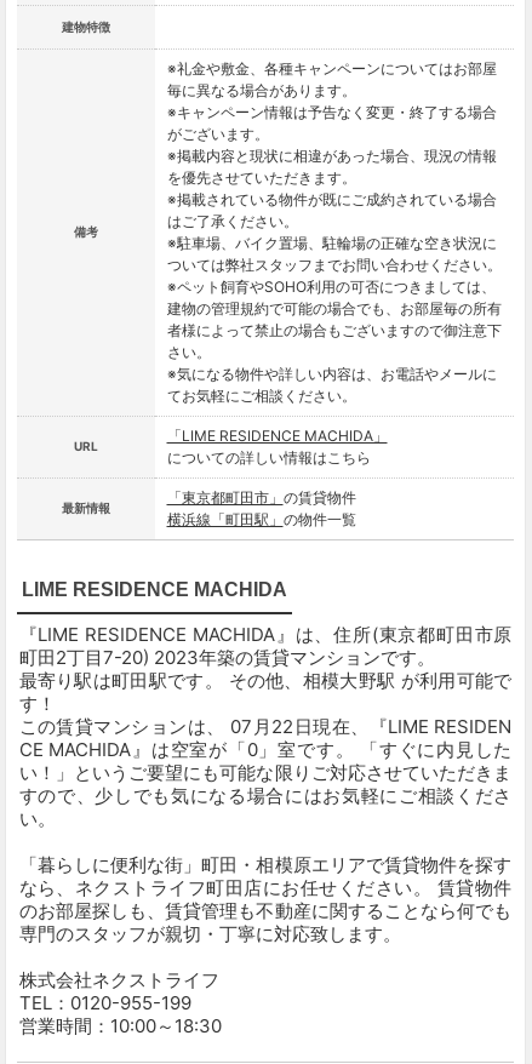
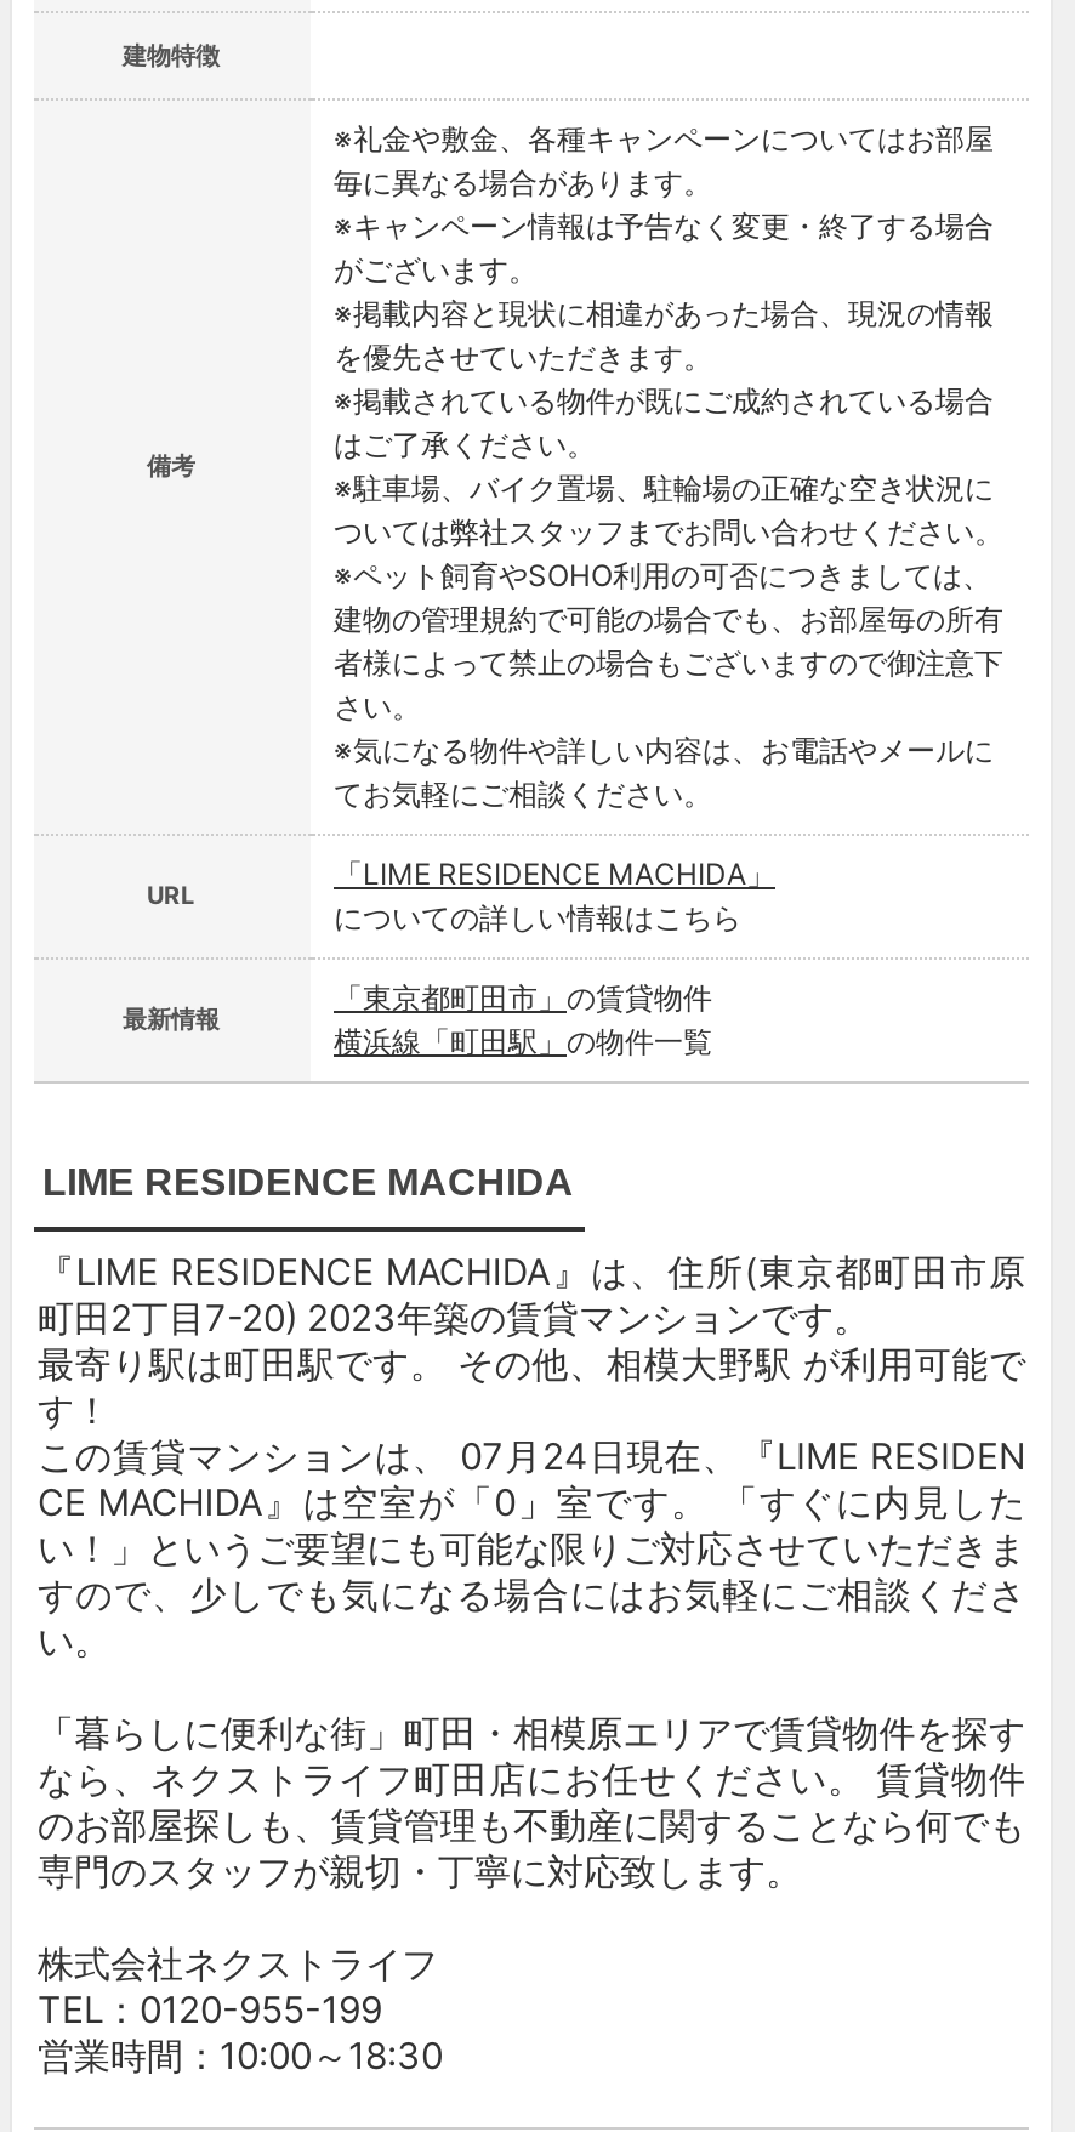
[19,715,512,738] この賃貸マンションは、 07月22日現在、『LIME RESIDEN -> [38,1433,1025,1479] この賃貸マンションは、 07月24日現在、『LIME RESIDEN

